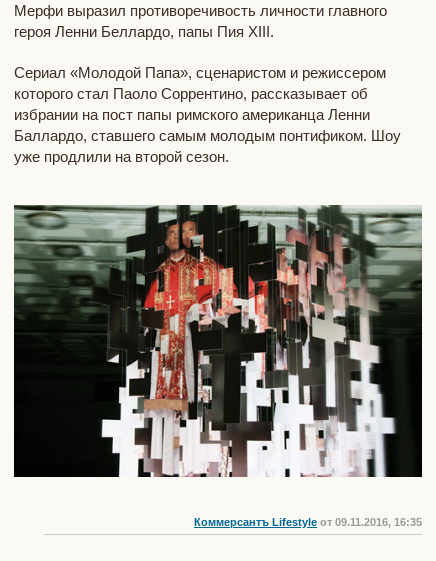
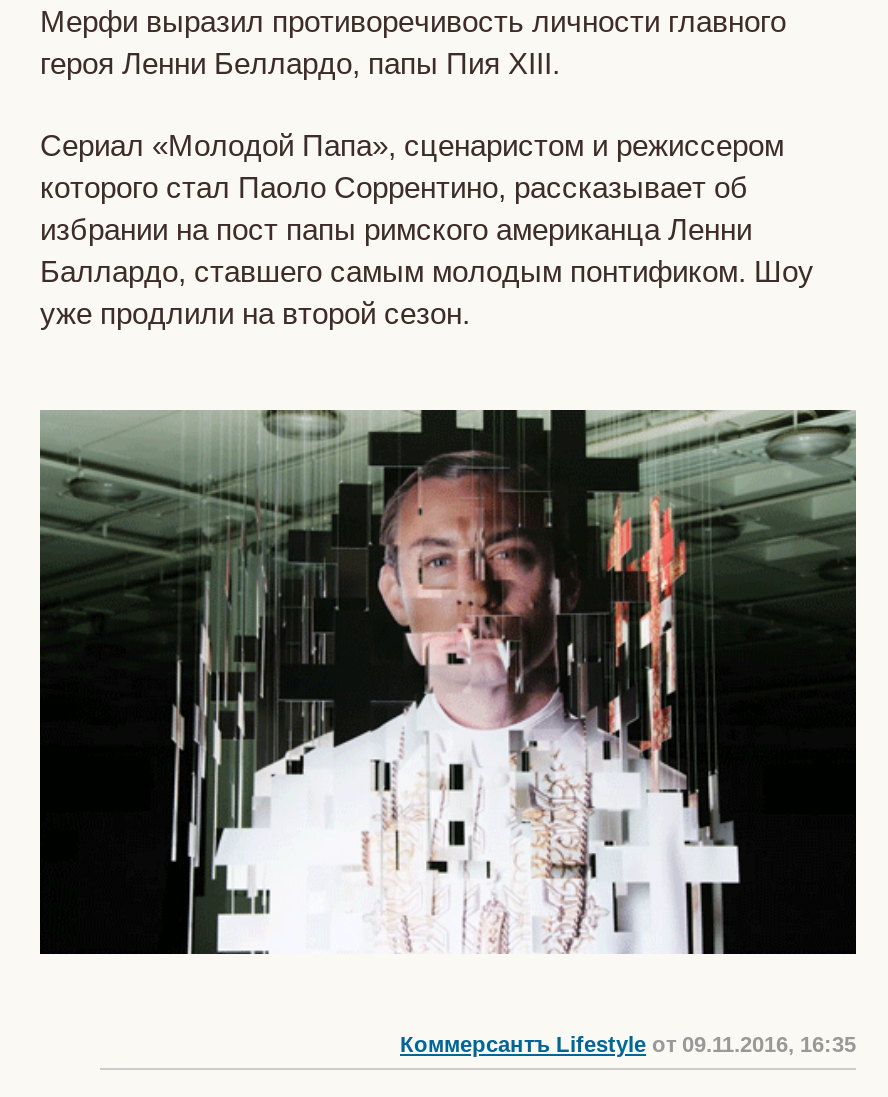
[14,205,422,478] [image] -> [42,408,856,956] [image]

